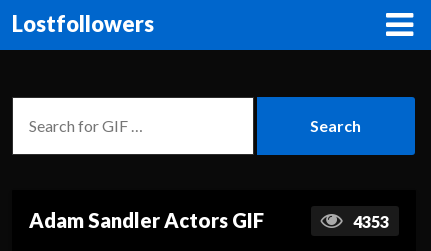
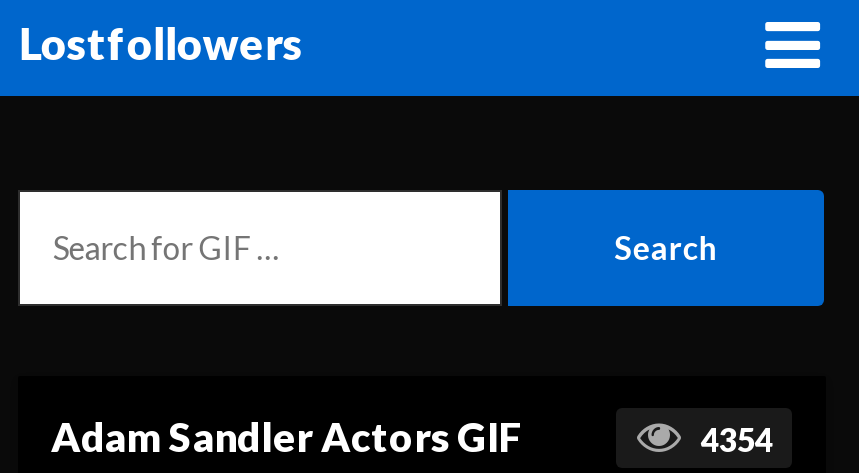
[353,212,389,231] 4353 -> [701,420,773,458] 4354

